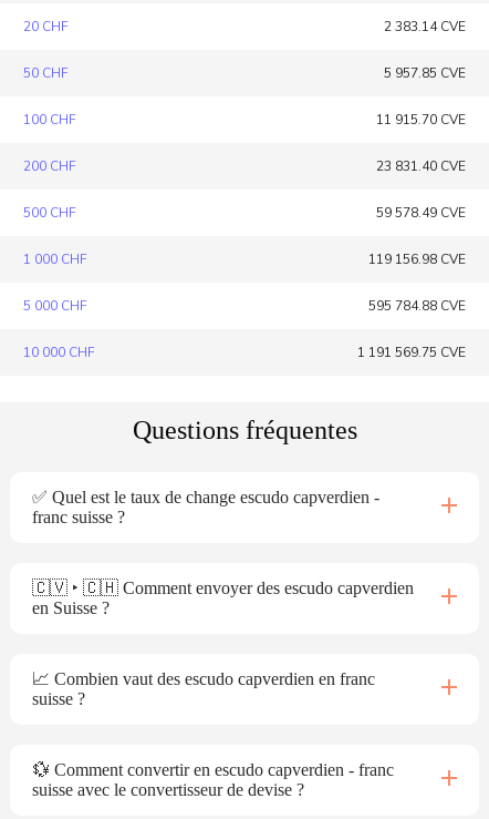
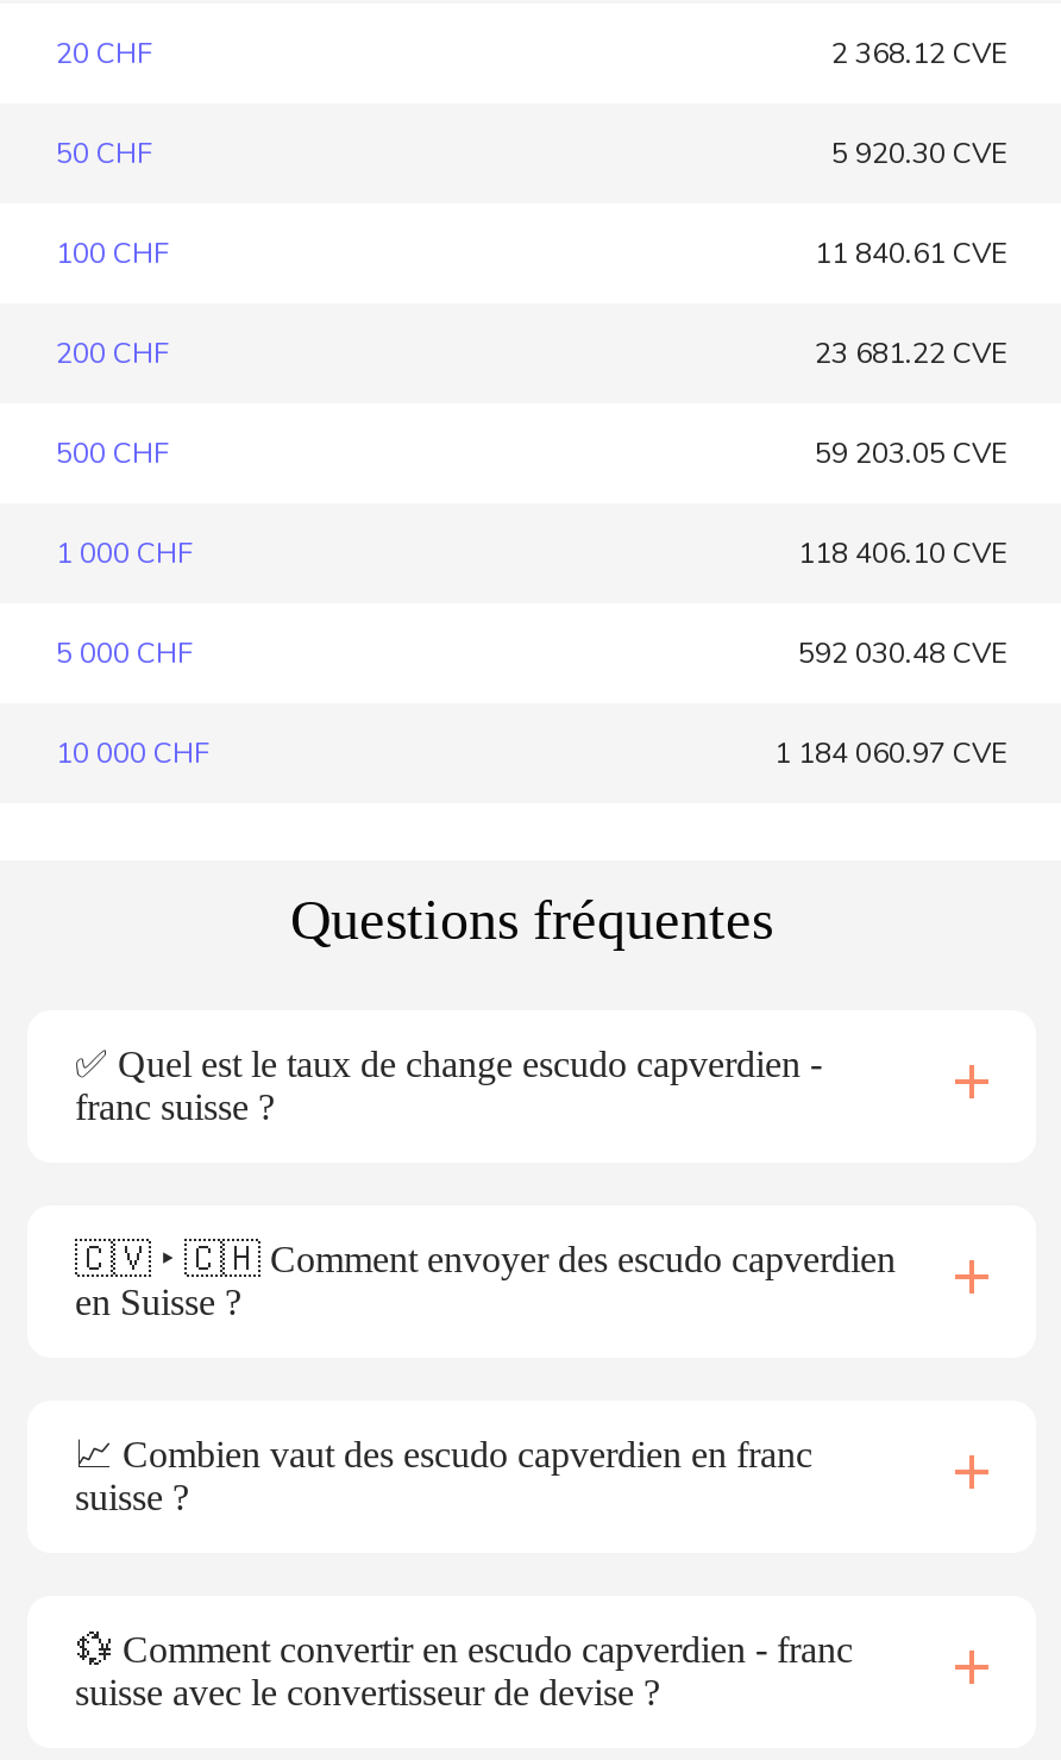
[384,18,466,35] 2 383.14 CVE -> [831,35,1007,73] 2 368.12 CVE
[384,64,466,82] 5 957.85 CVE -> [831,134,1007,173] 5 920.30 CVE
[376,111,466,129] 11 915.70 CVE -> [815,234,1007,273] 11 840.61 CVE
[376,157,466,175] 23 831.40 CVE -> [815,334,1007,372] 23 681.22 CVE
[376,204,466,222] 59 578.49 CVE -> [815,434,1007,472] 59 203.05 CVE
[368,250,466,268] 119 156.98 CVE -> [798,534,1007,572] 118 406.10 CVE
[368,297,466,315] 595 784.88 CVE -> [798,634,1007,672] 592 030.48 CVE
[357,344,466,361] 1 191 569.75 CVE -> [774,734,1007,772] 1 184 060.97 CVE

